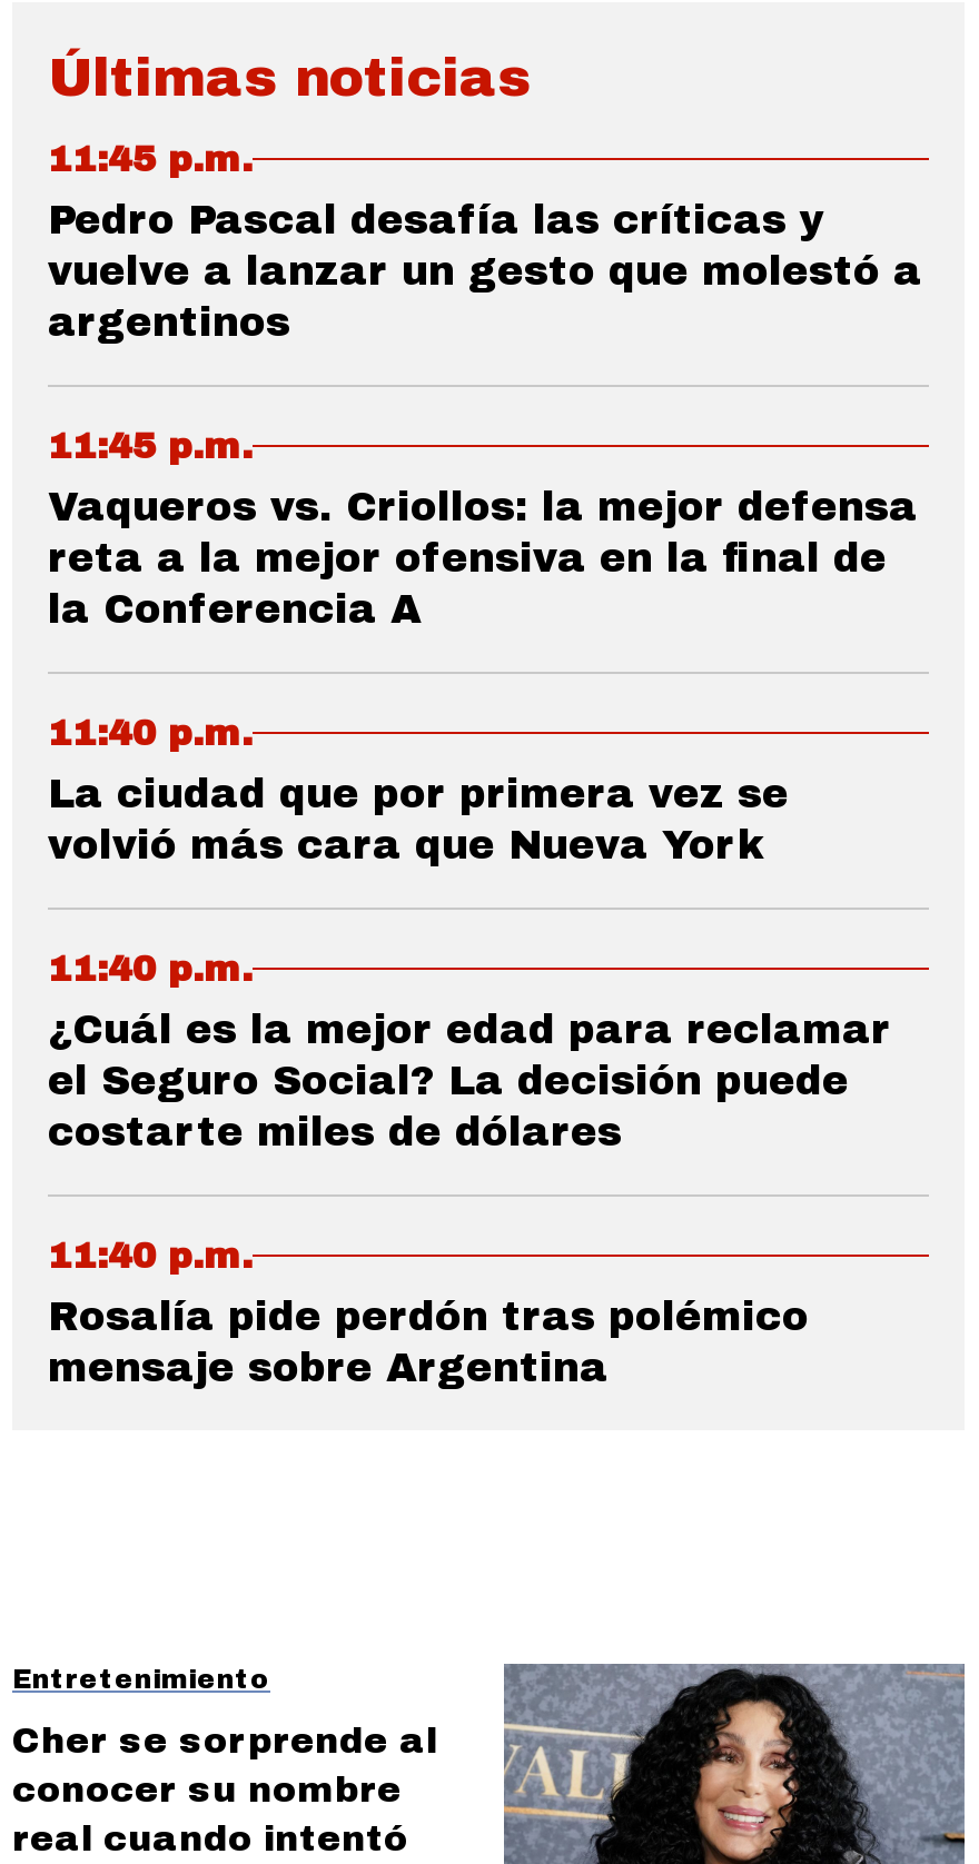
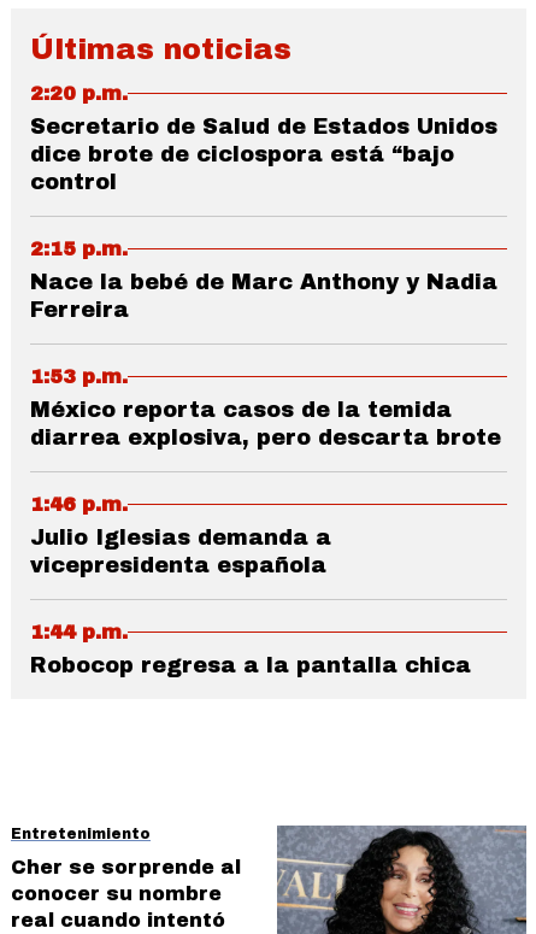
[48,140,922,345] 11:45 p.m. | Pedro Pascal desafía las críticas y | vuelve a lanzar un gesto que molestó a | argentinos -> [30,83,497,194] 2:20 p.m. | Secretario de Salud de Estados Unidos | dice brote de ciclospora está “bajo | control
[48,427,918,632] 11:45 p.m. | Vaqueros vs. Criollos: la mejor defensa | reta a la mejor ofensiva en la final de | la Conferencia A -> [30,239,497,322] 2:15 p.m. | Nace la bebé de Marc Anthony y Nadia | Ferreira
[48,714,789,867] 11:40 p.m. | La ciudad que por primera vez se | volvió más cara que Nueva York -> [30,366,501,450] 1:53 p.m. | México reporta casos de la temida | diarrea explosiva, pero descarta brote
[48,950,891,1154] 11:40 p.m. | ¿Cuál es la mejor edad para reclamar | el Seguro Social? La decisión puede | costarte miles de dólares -> [30,494,331,577] 1:46 p.m. | Julio Iglesias demanda a | vicepresidenta española
[48,1237,809,1390] 11:40 p.m. | Rosalía pide perdón tras polémico | mensaje sobre Argentina -> [30,622,471,677] 1:44 p.m. | Robocop regresa a la pantalla chica

